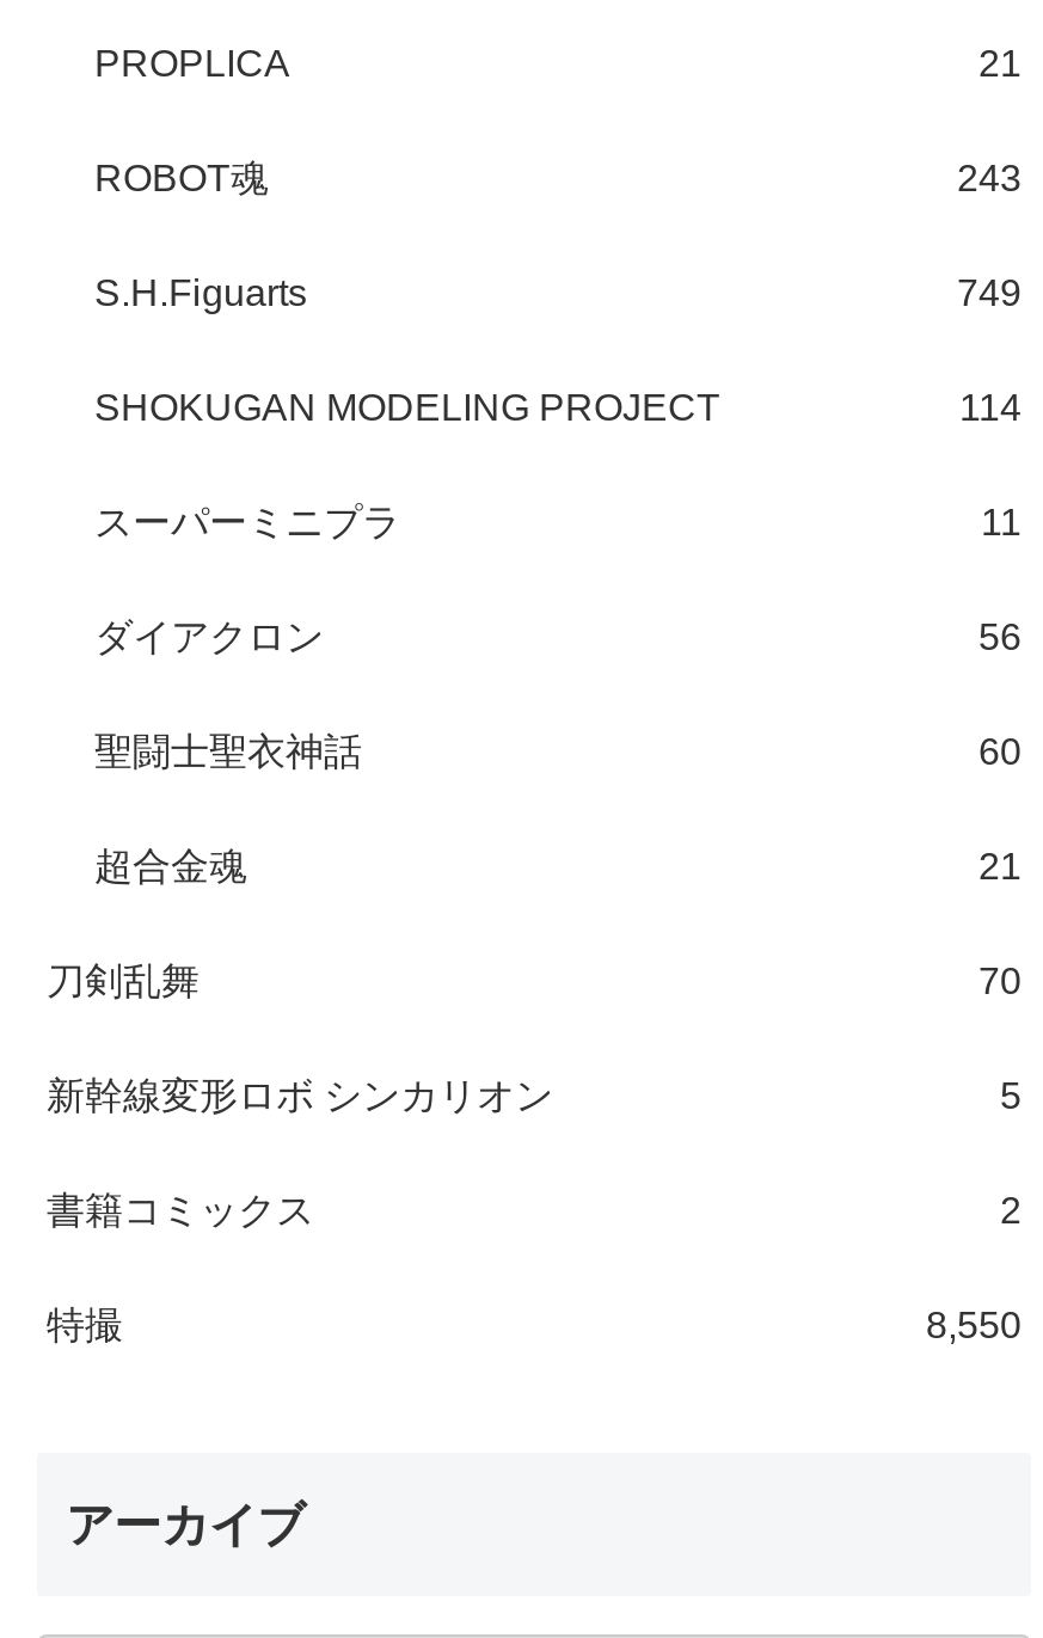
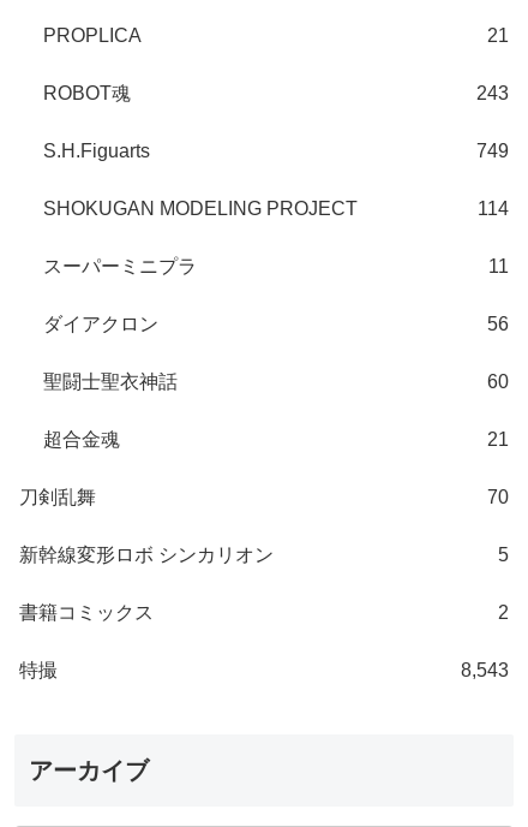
[926,1305,1021,1346] 8,550 -> [461,660,509,680] 8,543

